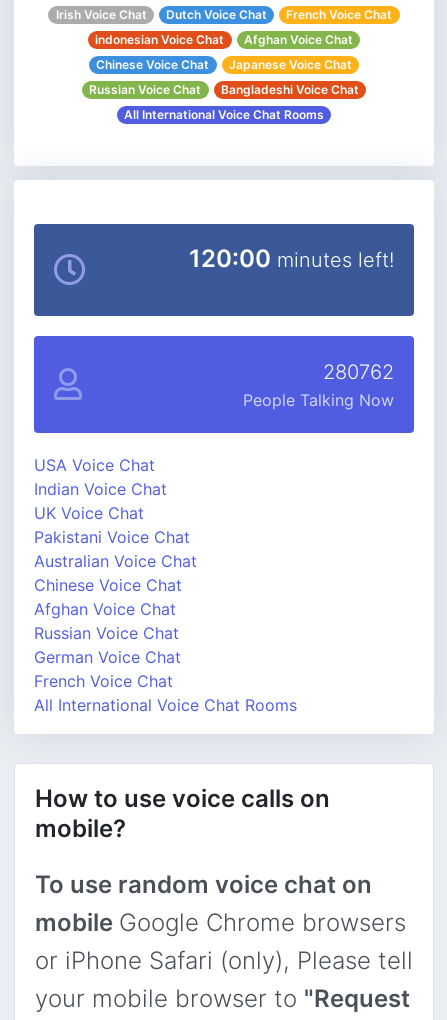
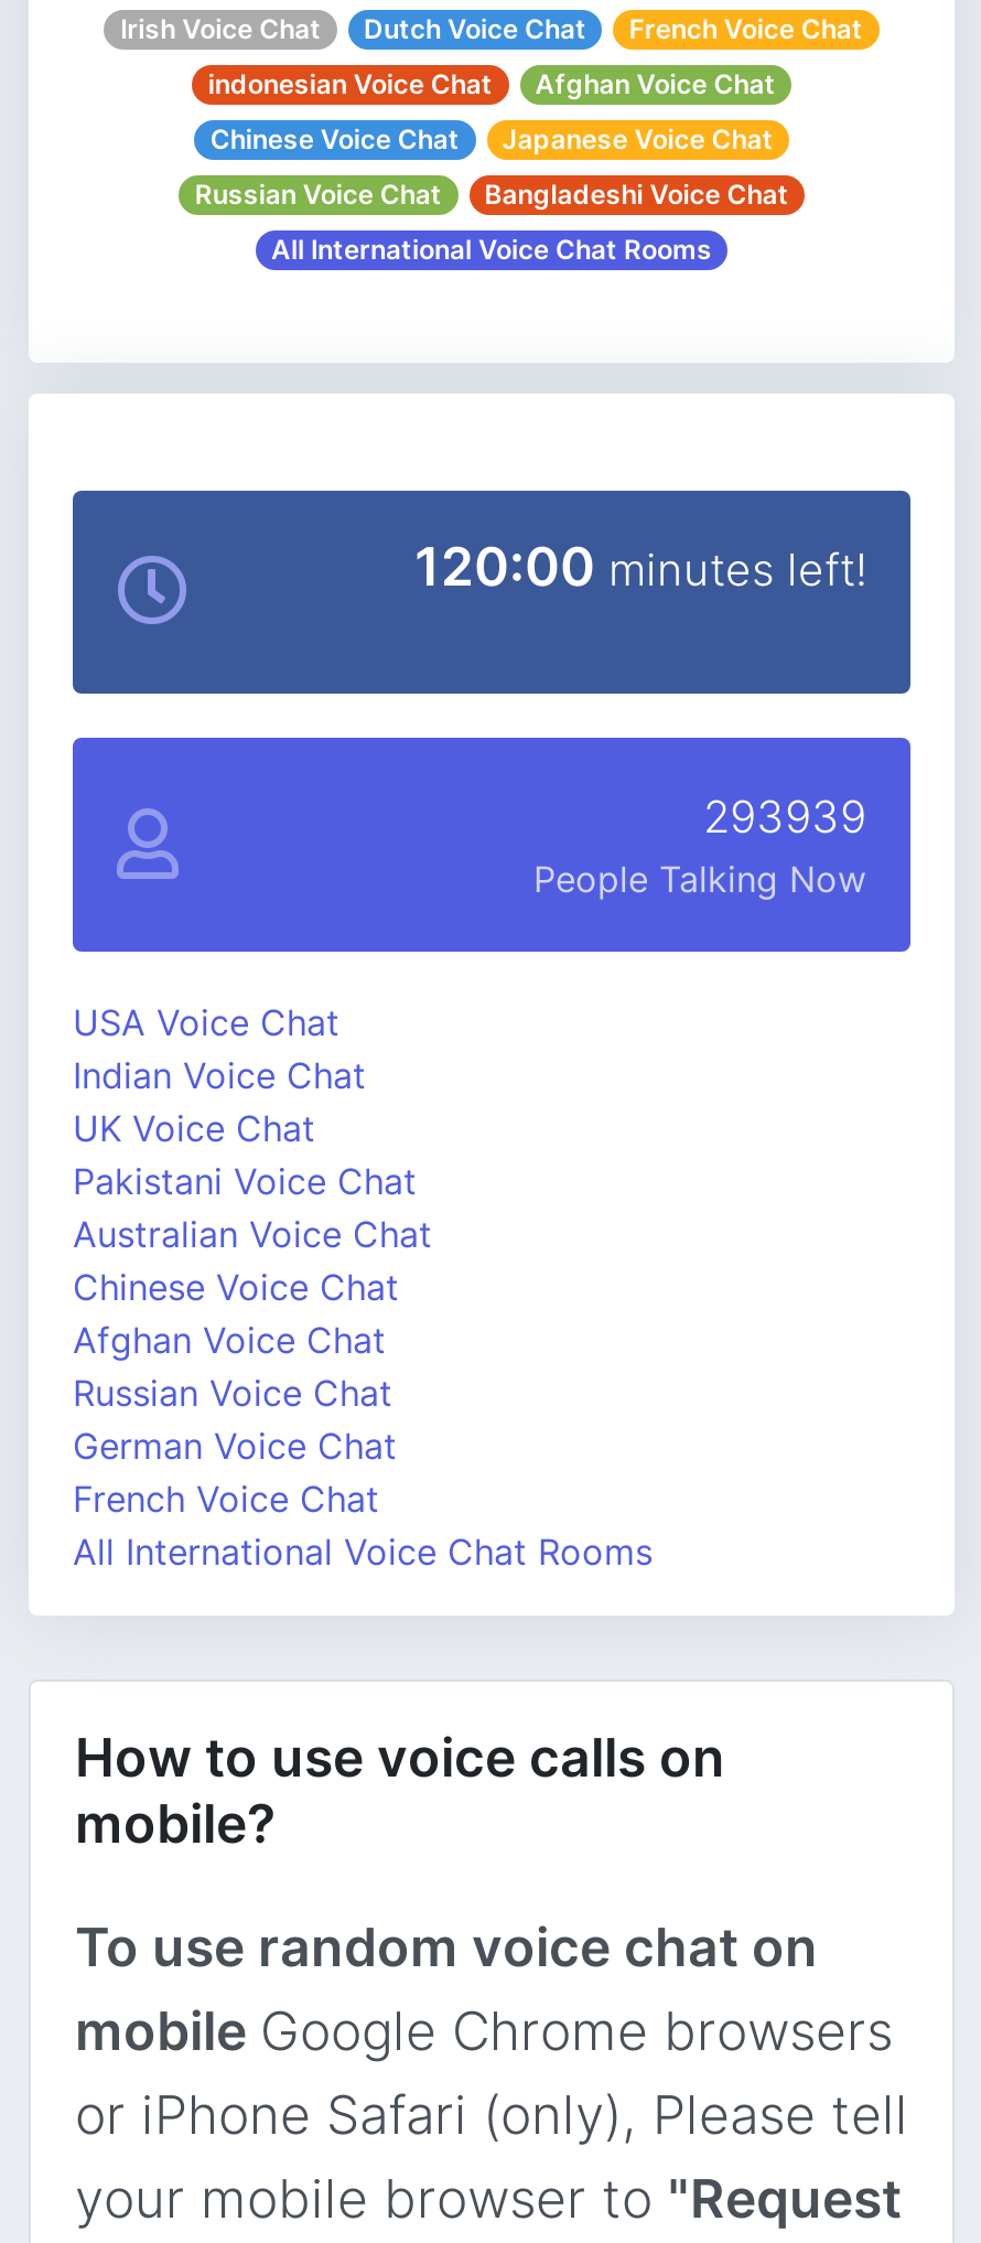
[323,360,394,384] 280762 -> [703,791,866,844] 293939

